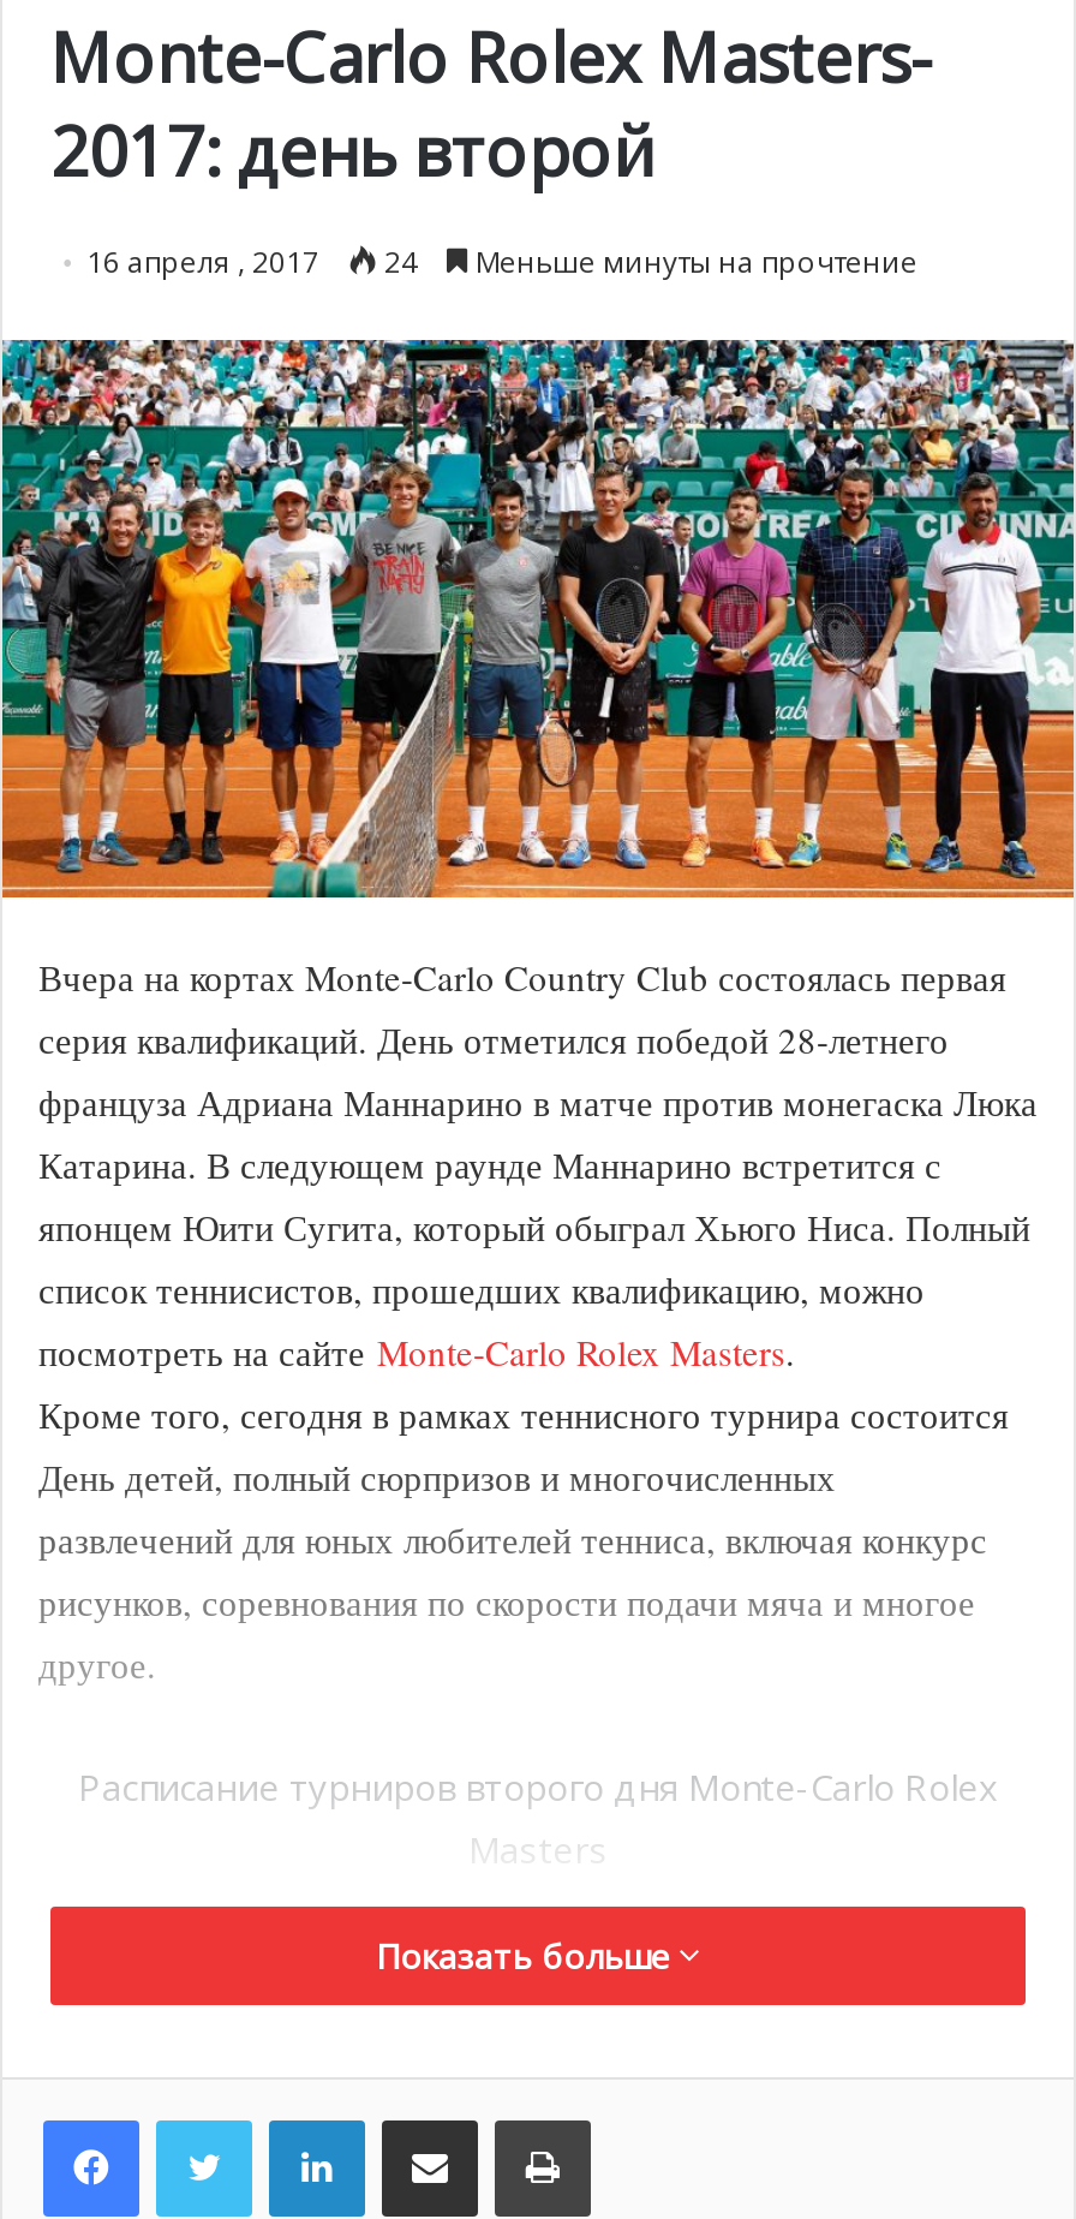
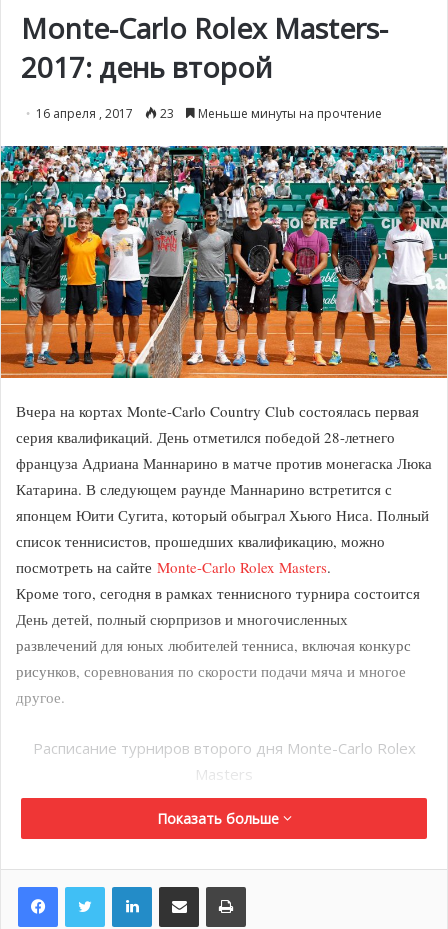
[86,241,917,282] 16 апреля , 2017 24 Меньше минуты на прочтение -> [36,105,382,122] 16 апреля , 2017 23 Меньше минуты на прочтение

